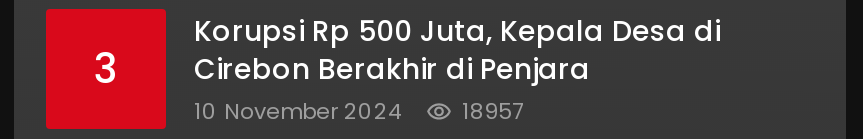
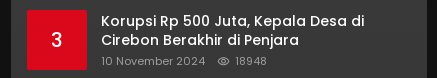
[194,94,524,126] 10 November 2024 18957 -> [101,53,267,69] 10 November 2024 18948

